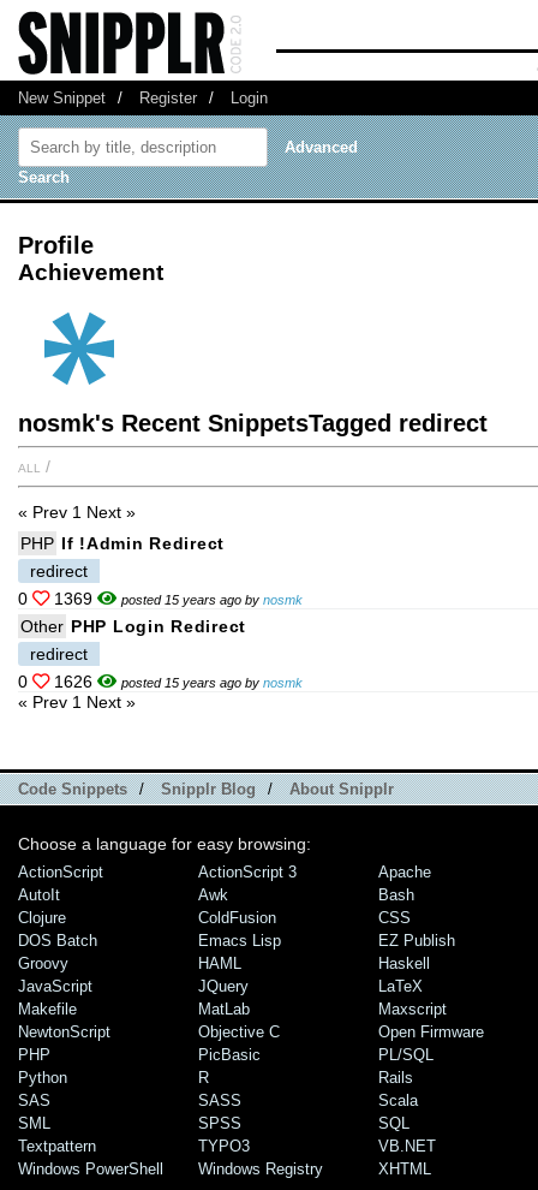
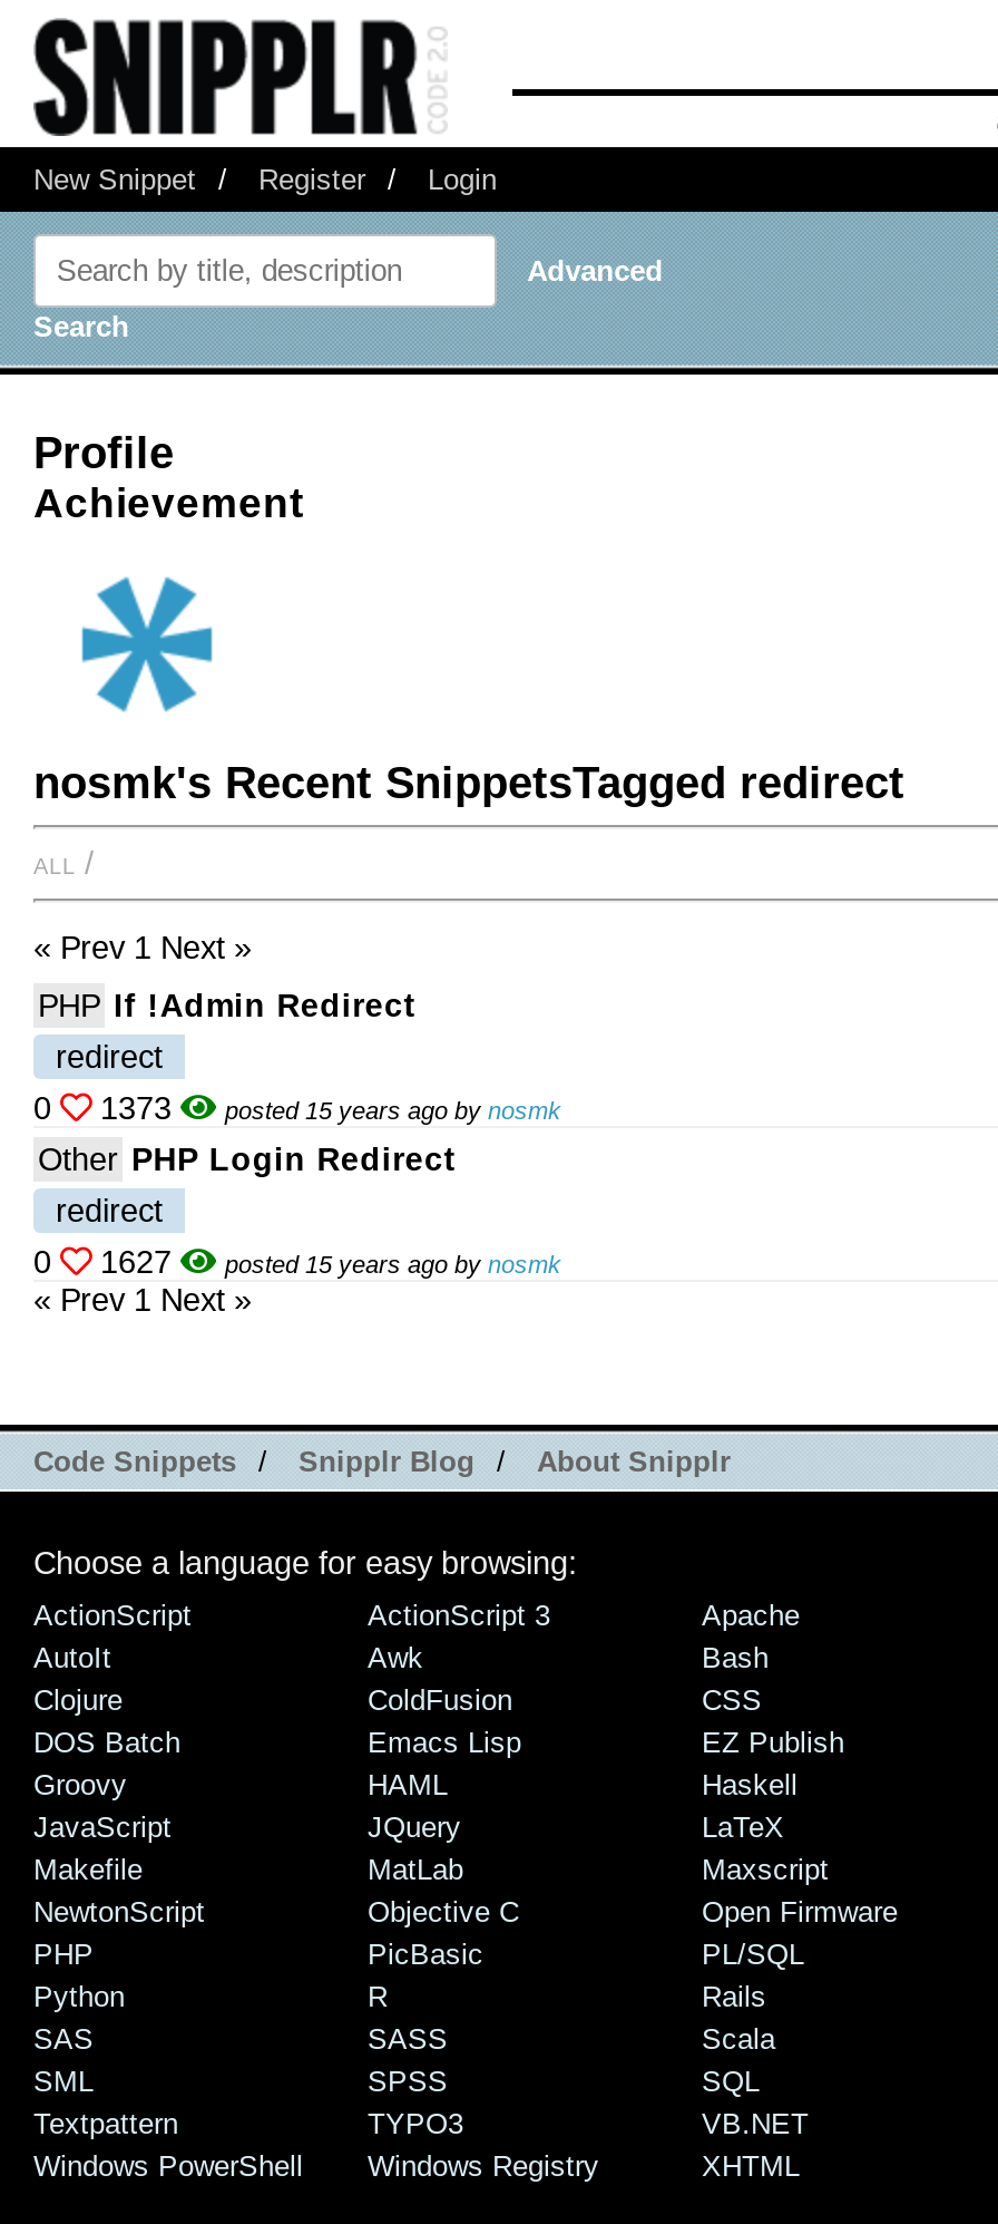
[18,589,303,608] 0 1369 posted 15 years ago by nosmk -> [33,1089,561,1125] 0 1373 posted 15 years ago by nosmk
[18,671,303,691] 0 1626 posted 15 years ago by nosmk -> [33,1243,561,1279] 0 1627 posted 15 years ago by nosmk

